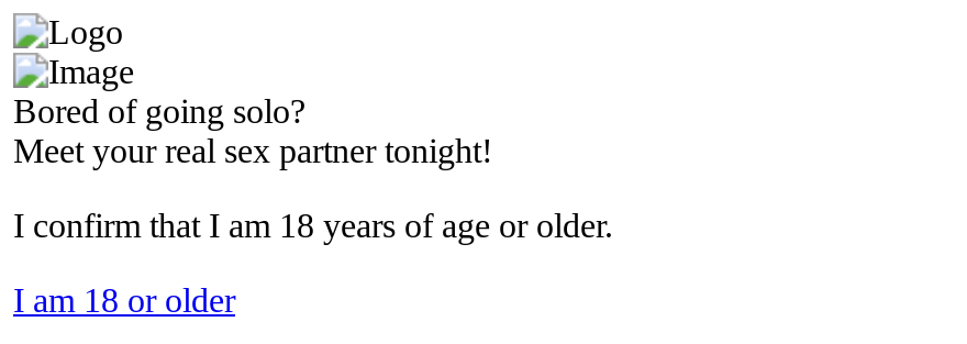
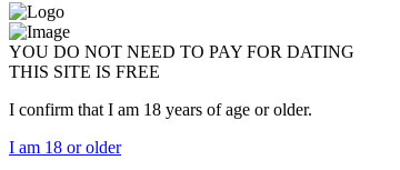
[13,92,492,169] Bored of going solo? | Meet your real sex partner tonight! -> [9,42,354,81] YOU DO NOT NEED TO PAY FOR DATING | THIS SITE IS FREE

